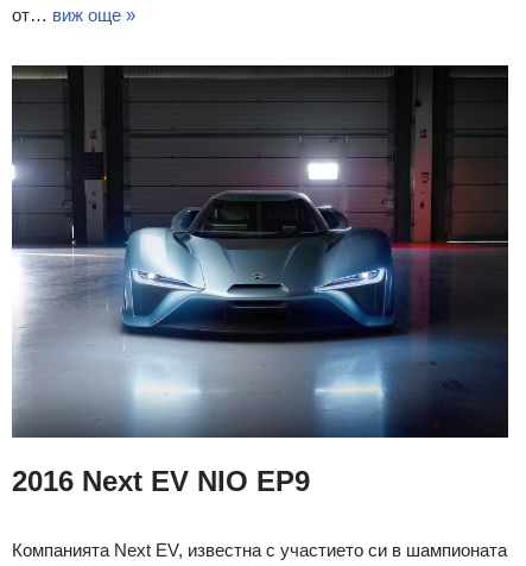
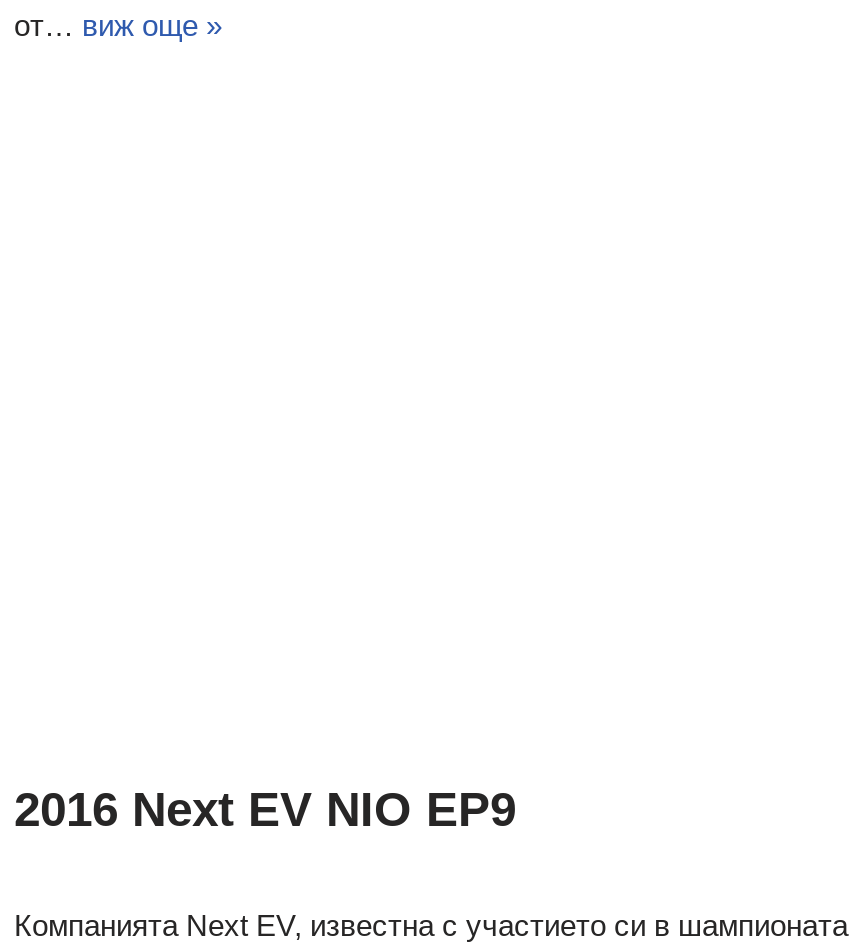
[11,64,509,439] [image] -> none

